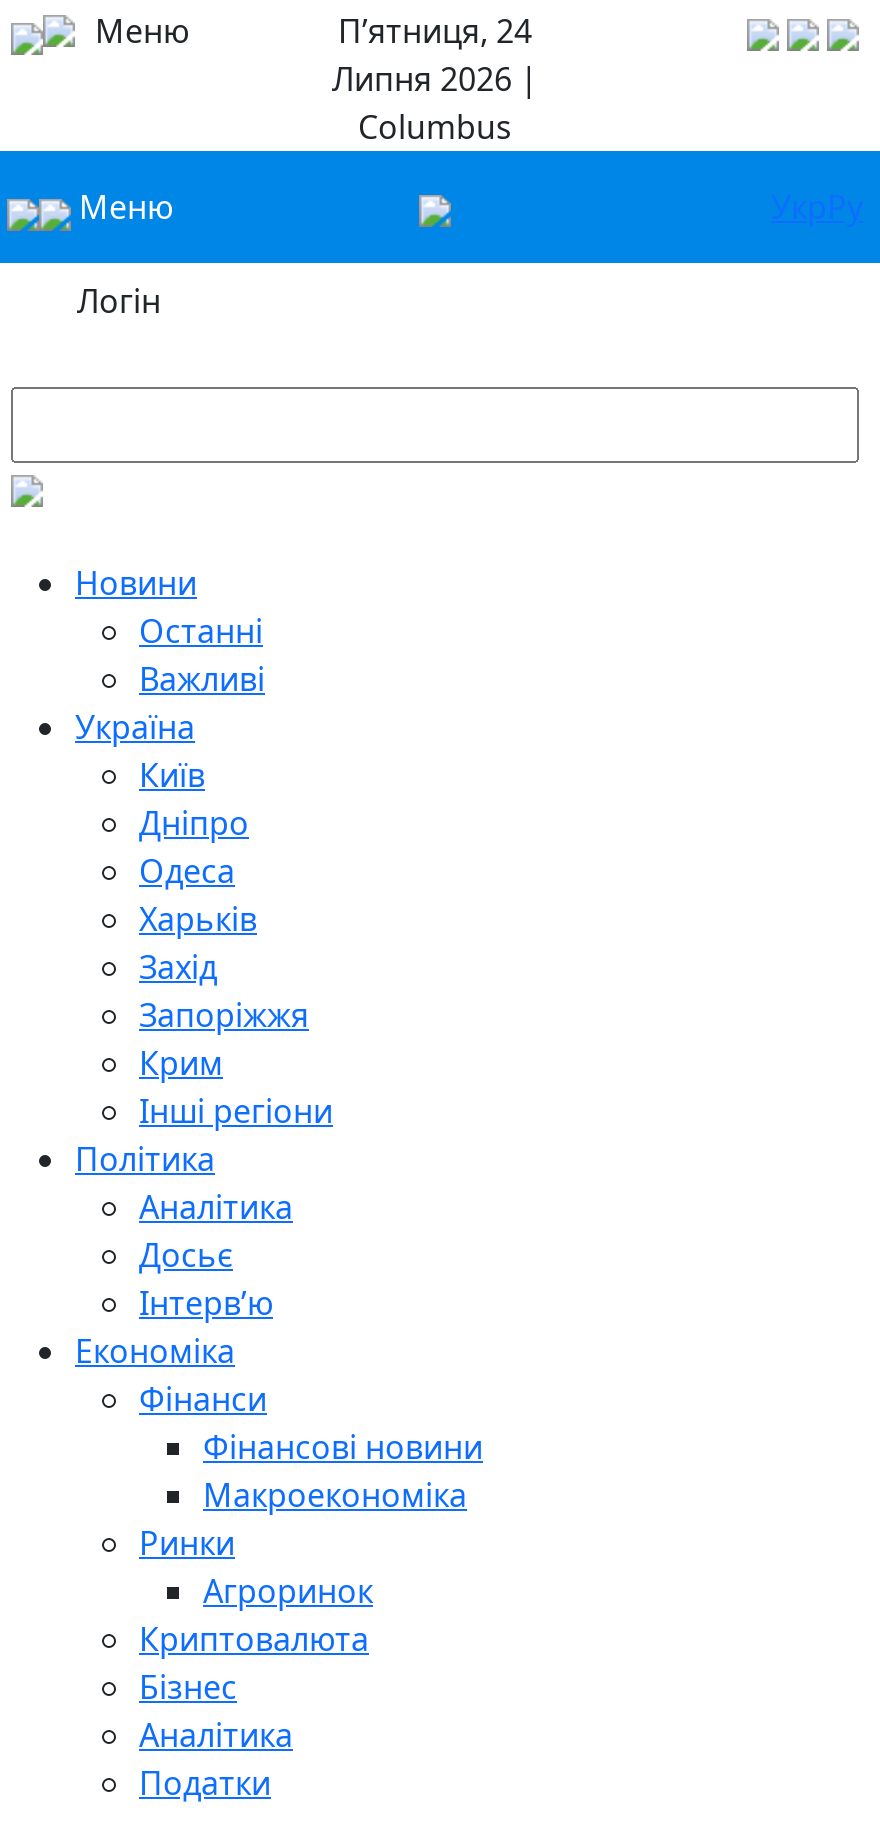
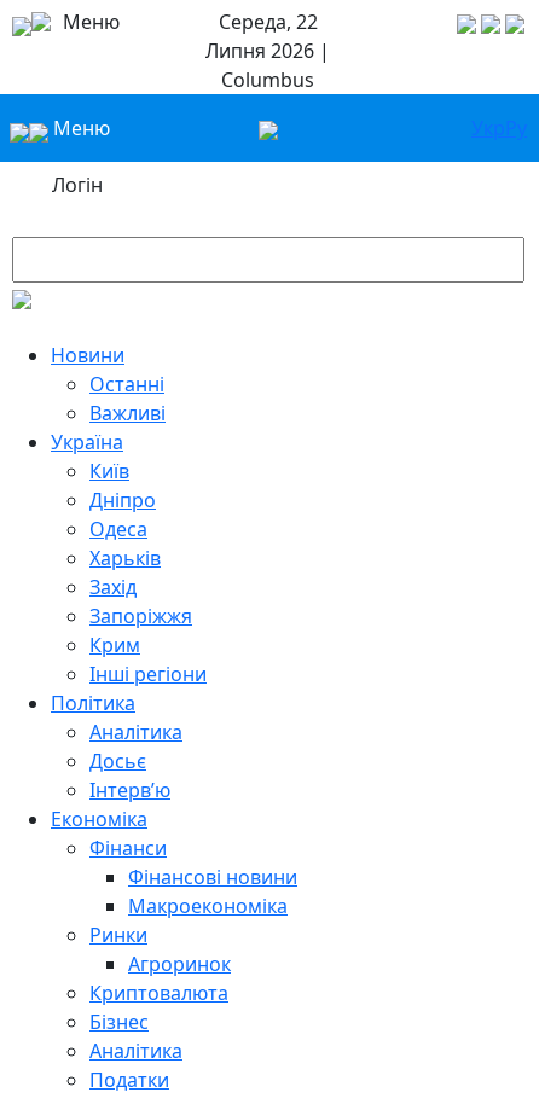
[338,9,532,53] П’ятниця, 24 -> [219,8,318,35] Середа, 22

